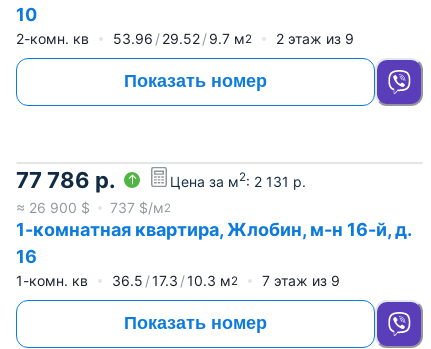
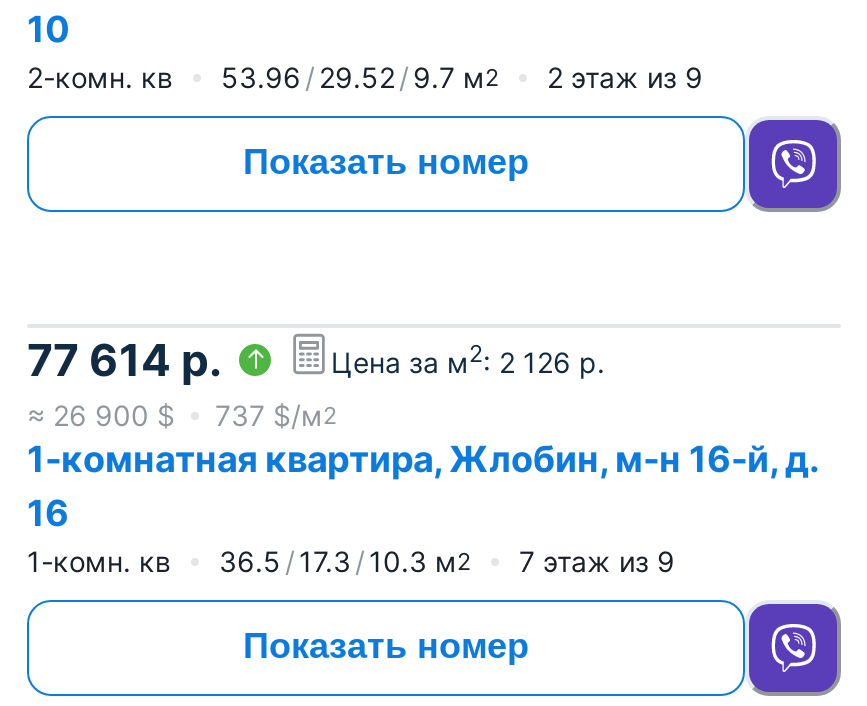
[16,166,116,192] 77 786 р. -> [27,333,223,385] 77 614 р.
[170,170,306,190] Цена за м2: 2 131 р. -> [331,340,605,380] Цена за м2: 2 126 р.

